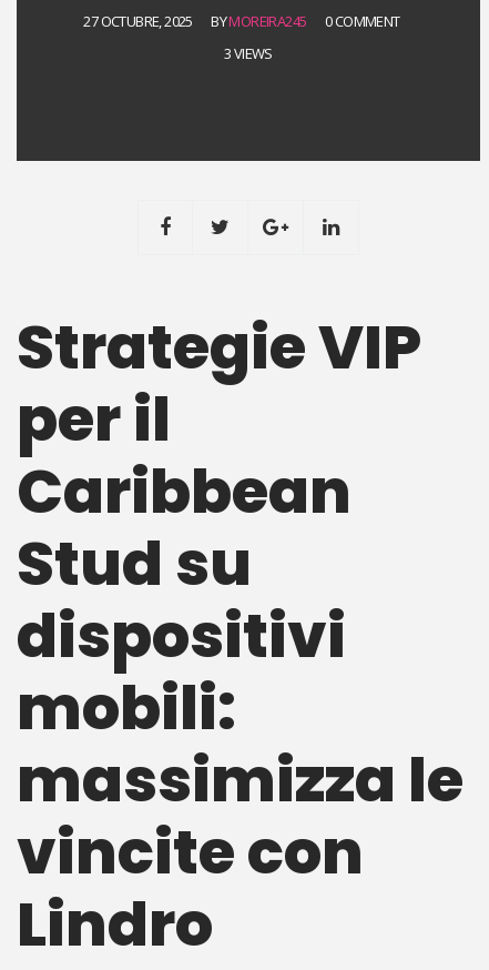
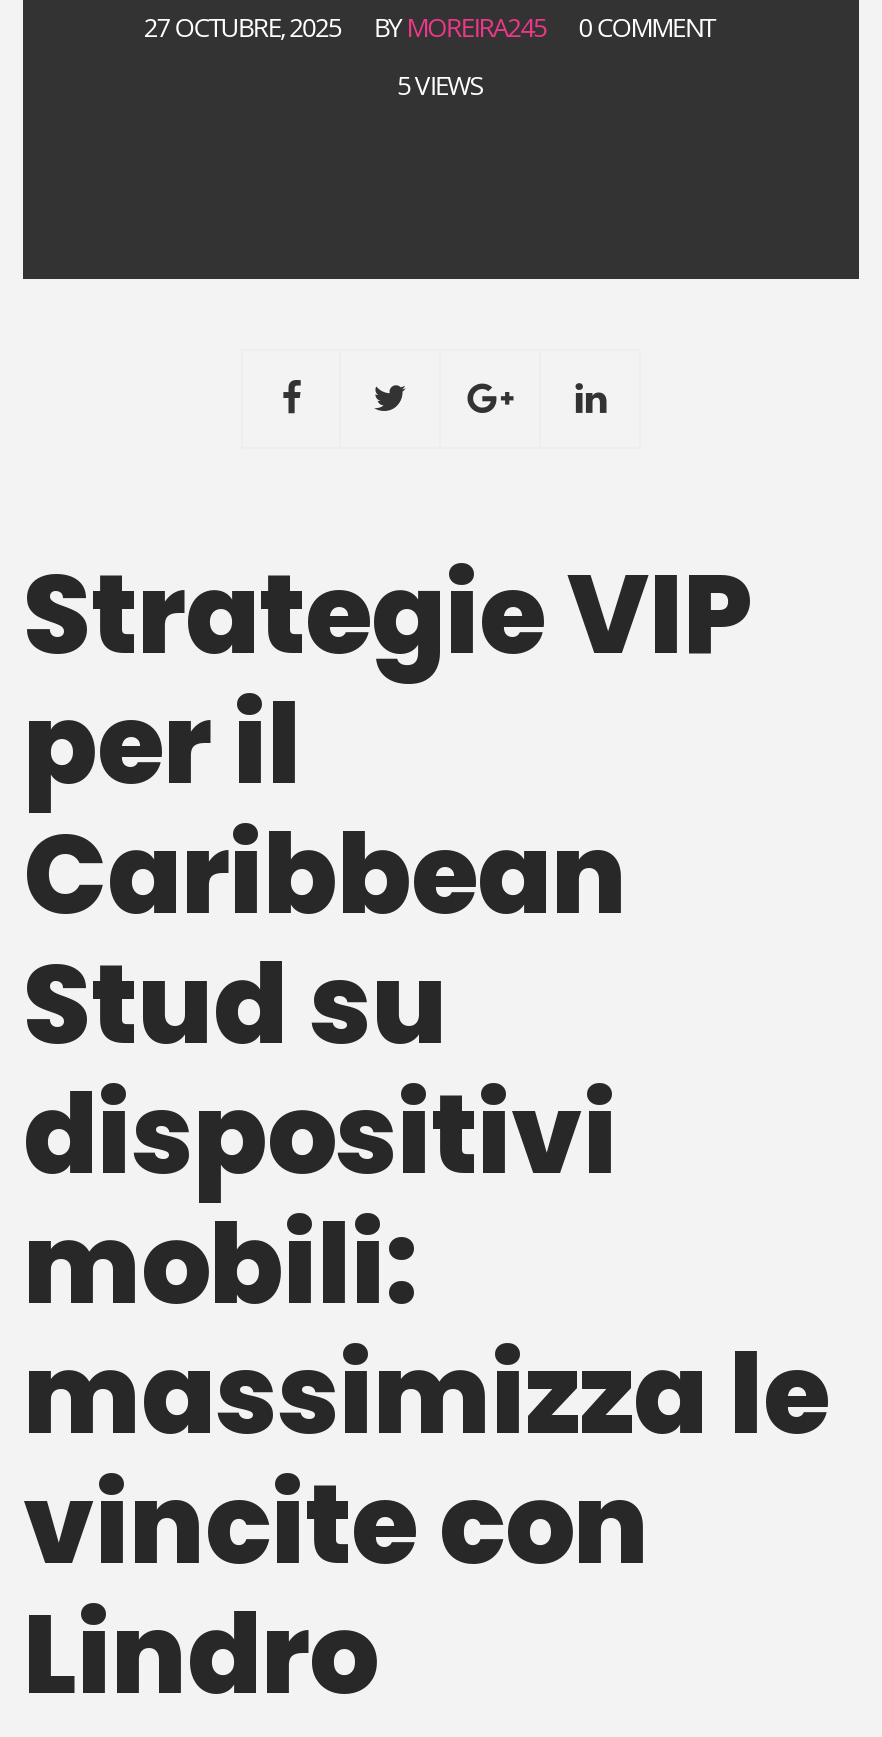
[224,43,273,63] 3 VIEWS -> [397,67,485,103] 5 VIEWS

